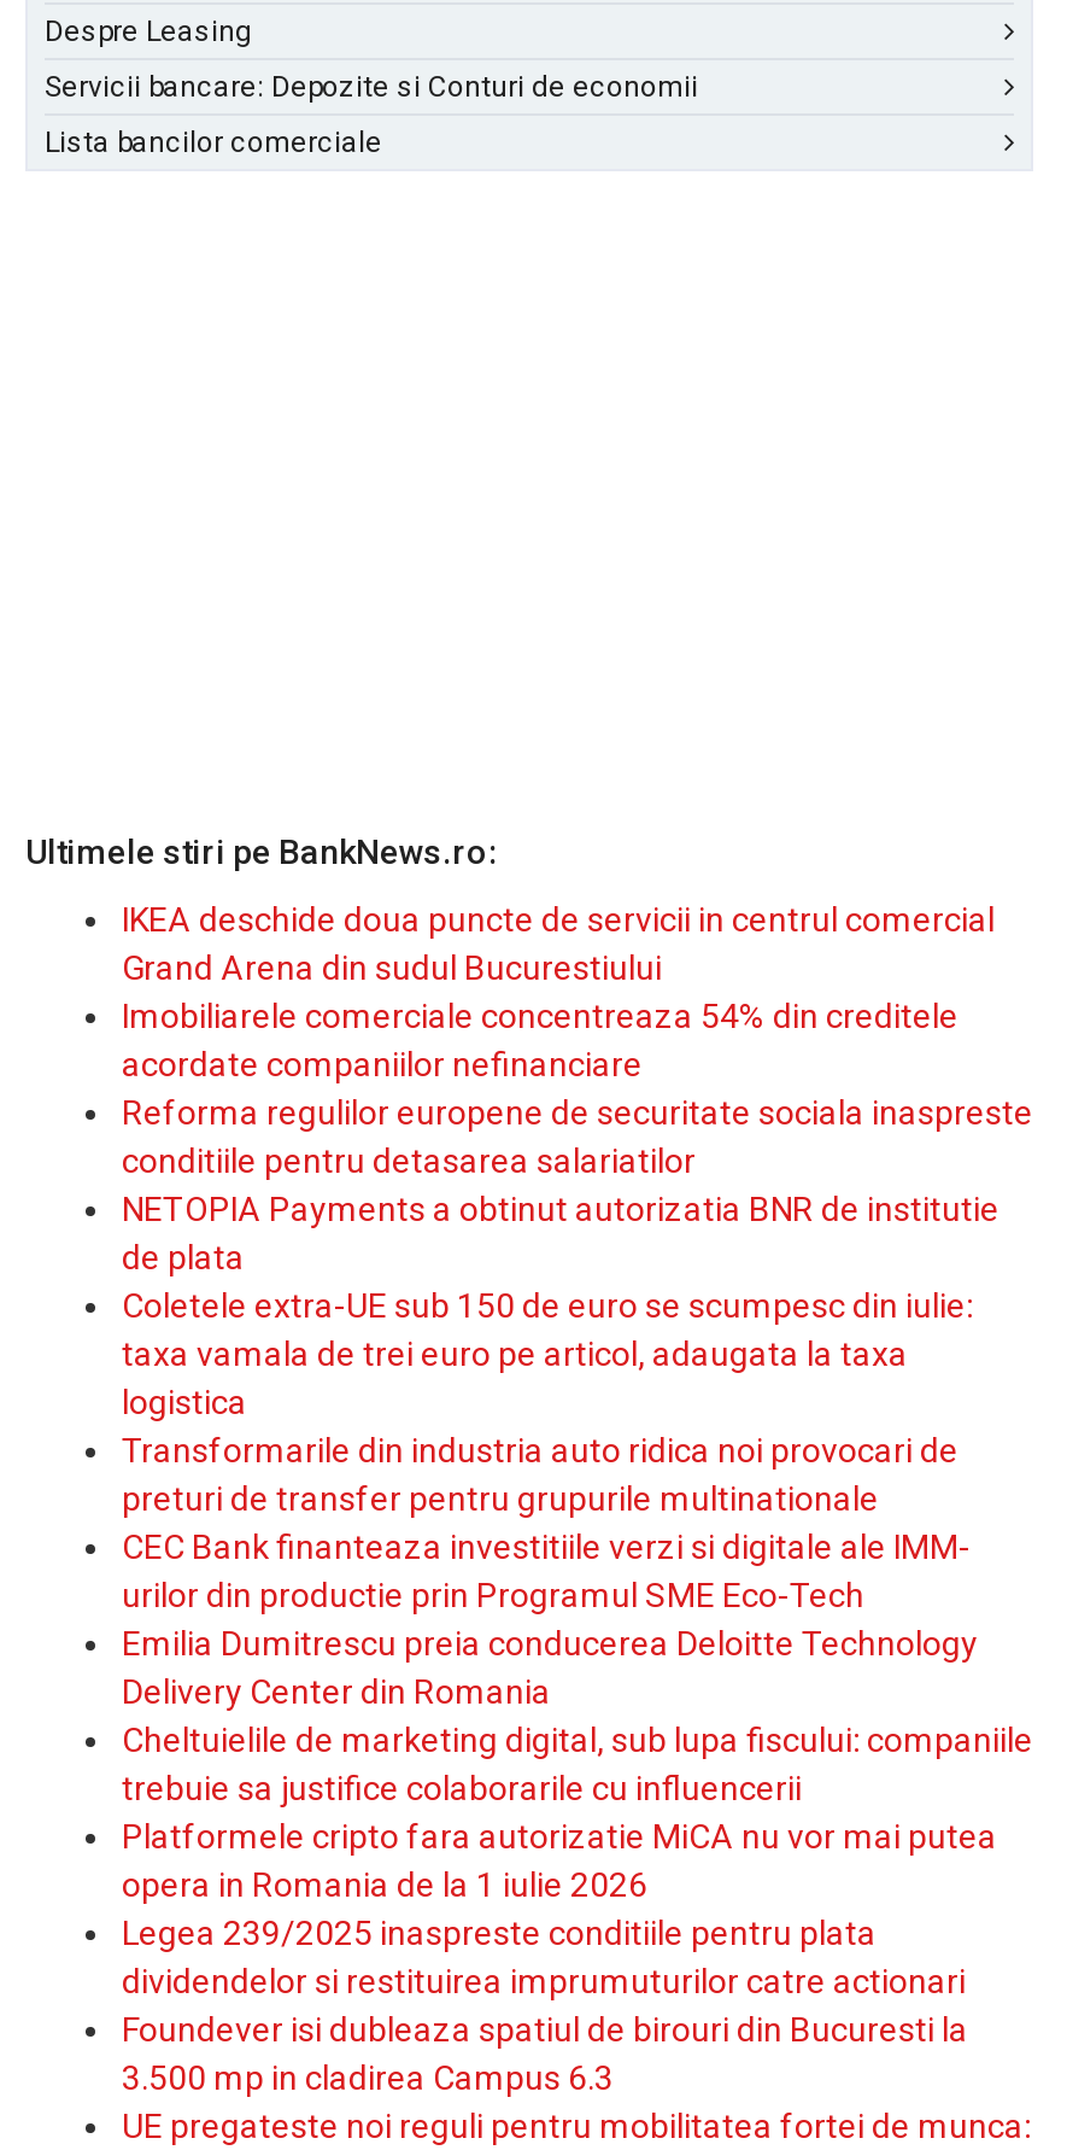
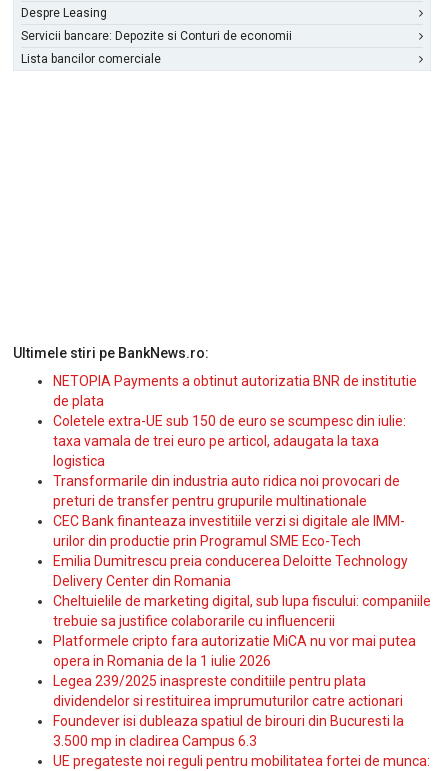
[122,900,1033,1180] IKEA deschide doua puncte de servicii in centrul comercial | Grand Arena din sudul Bucurestiului | Imobiliarele comerciale concentreaza 54% din creditele | acordate companiilor nefinanciare | Reforma regulilor europene de securitate sociala inaspreste | conditiile pentru detasarea salariatilor -> none

